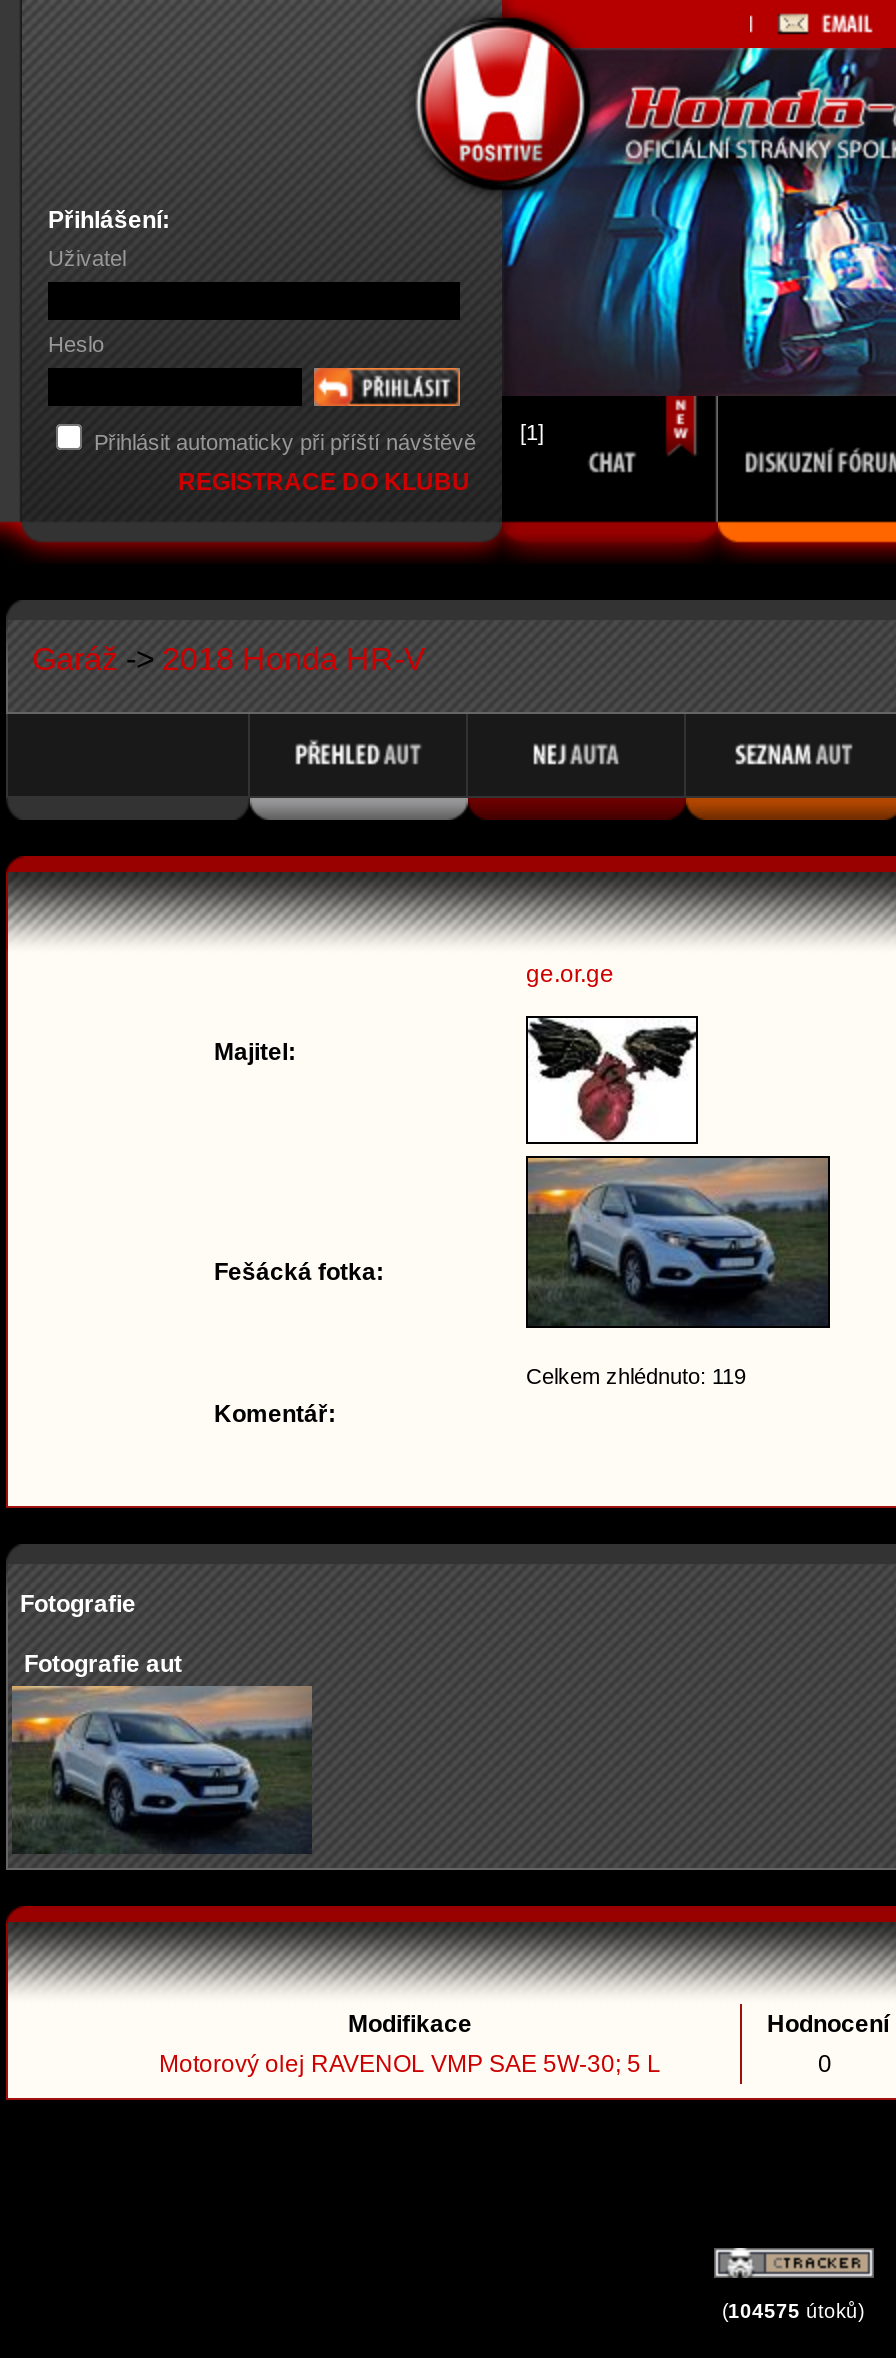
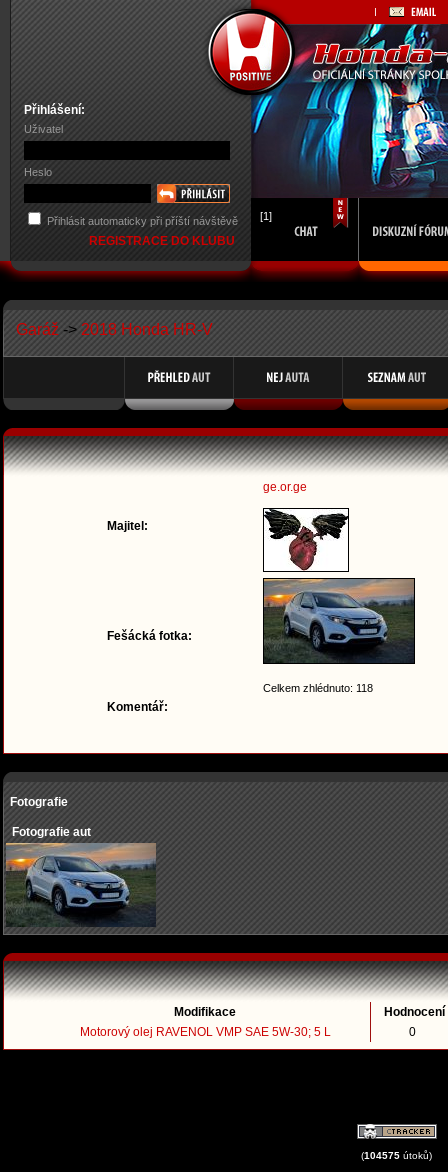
[526,1364,746,1388] Celkem zhlédnuto: 119 -> [263,682,373,694] Celkem zhlédnuto: 118

